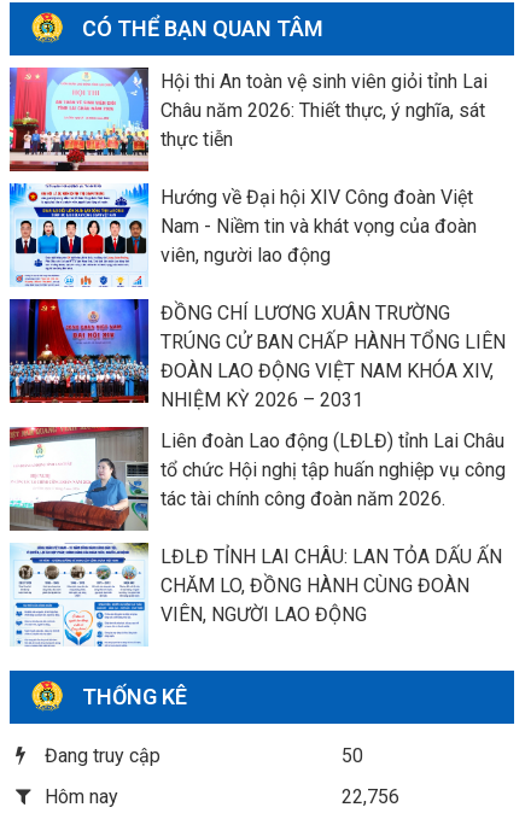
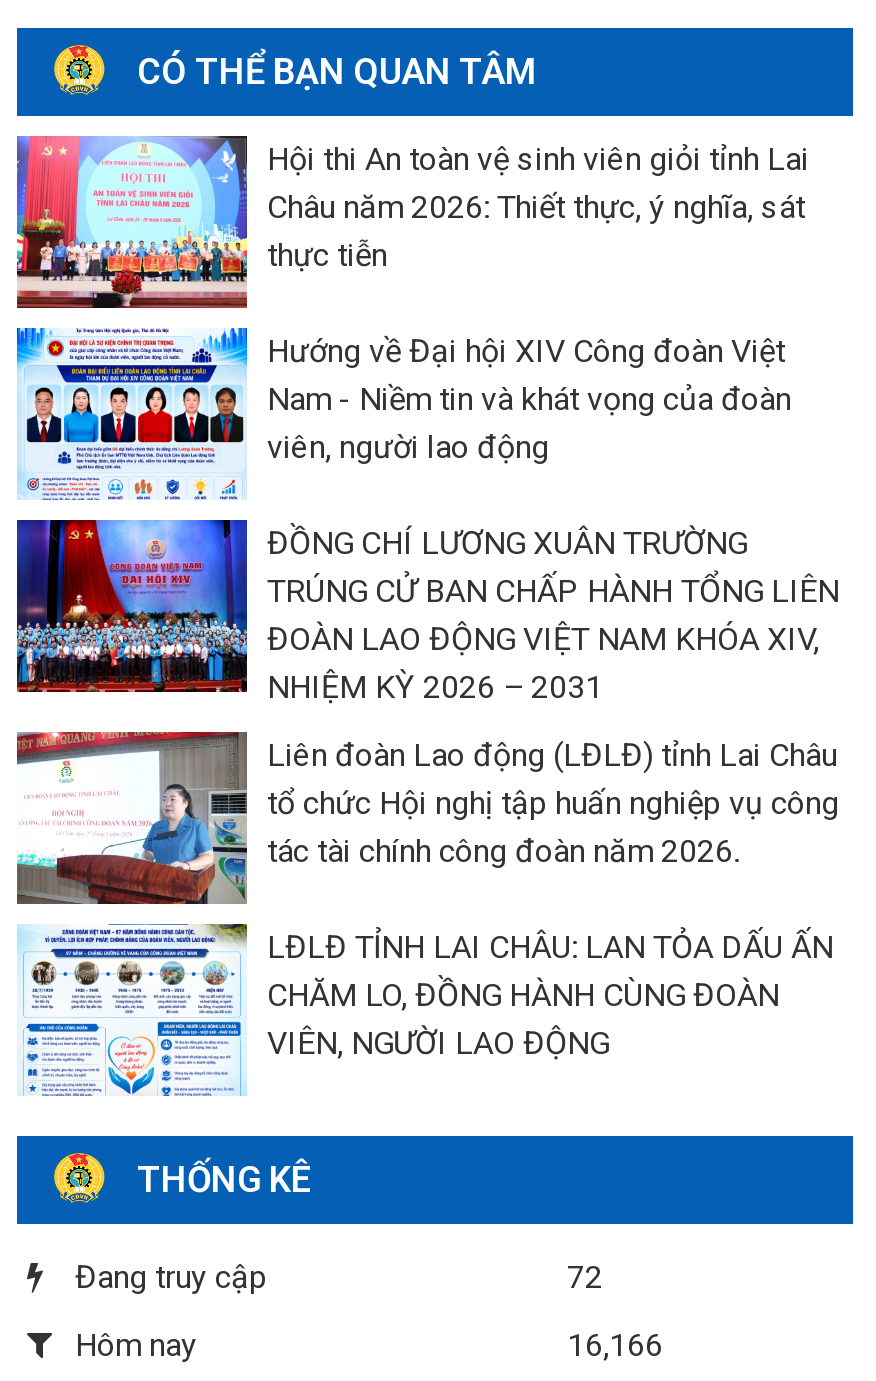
[342,744,363,767] 50 -> [567,1257,603,1295] 72
[342,785,399,808] 22,756 -> [567,1325,663,1363] 16,166

